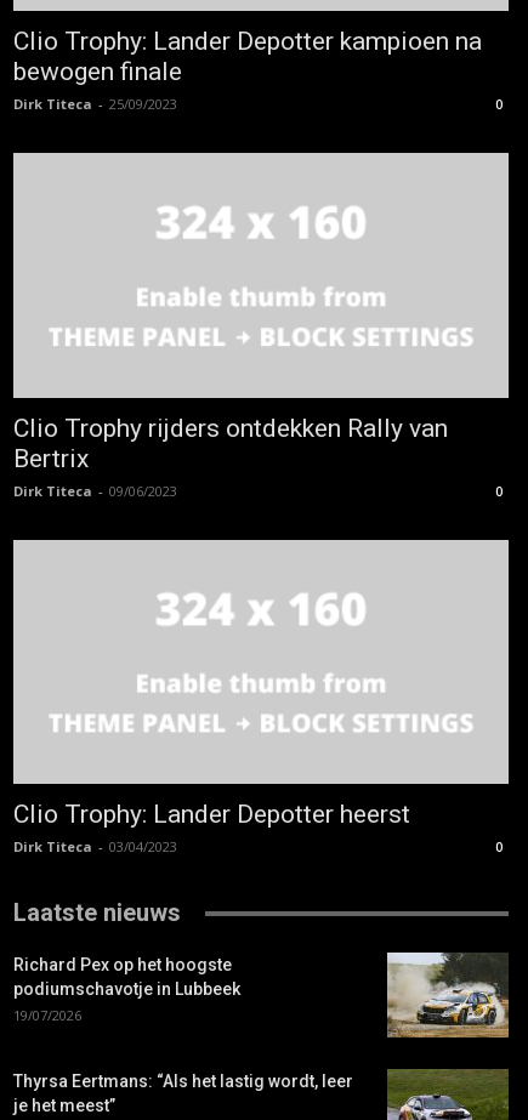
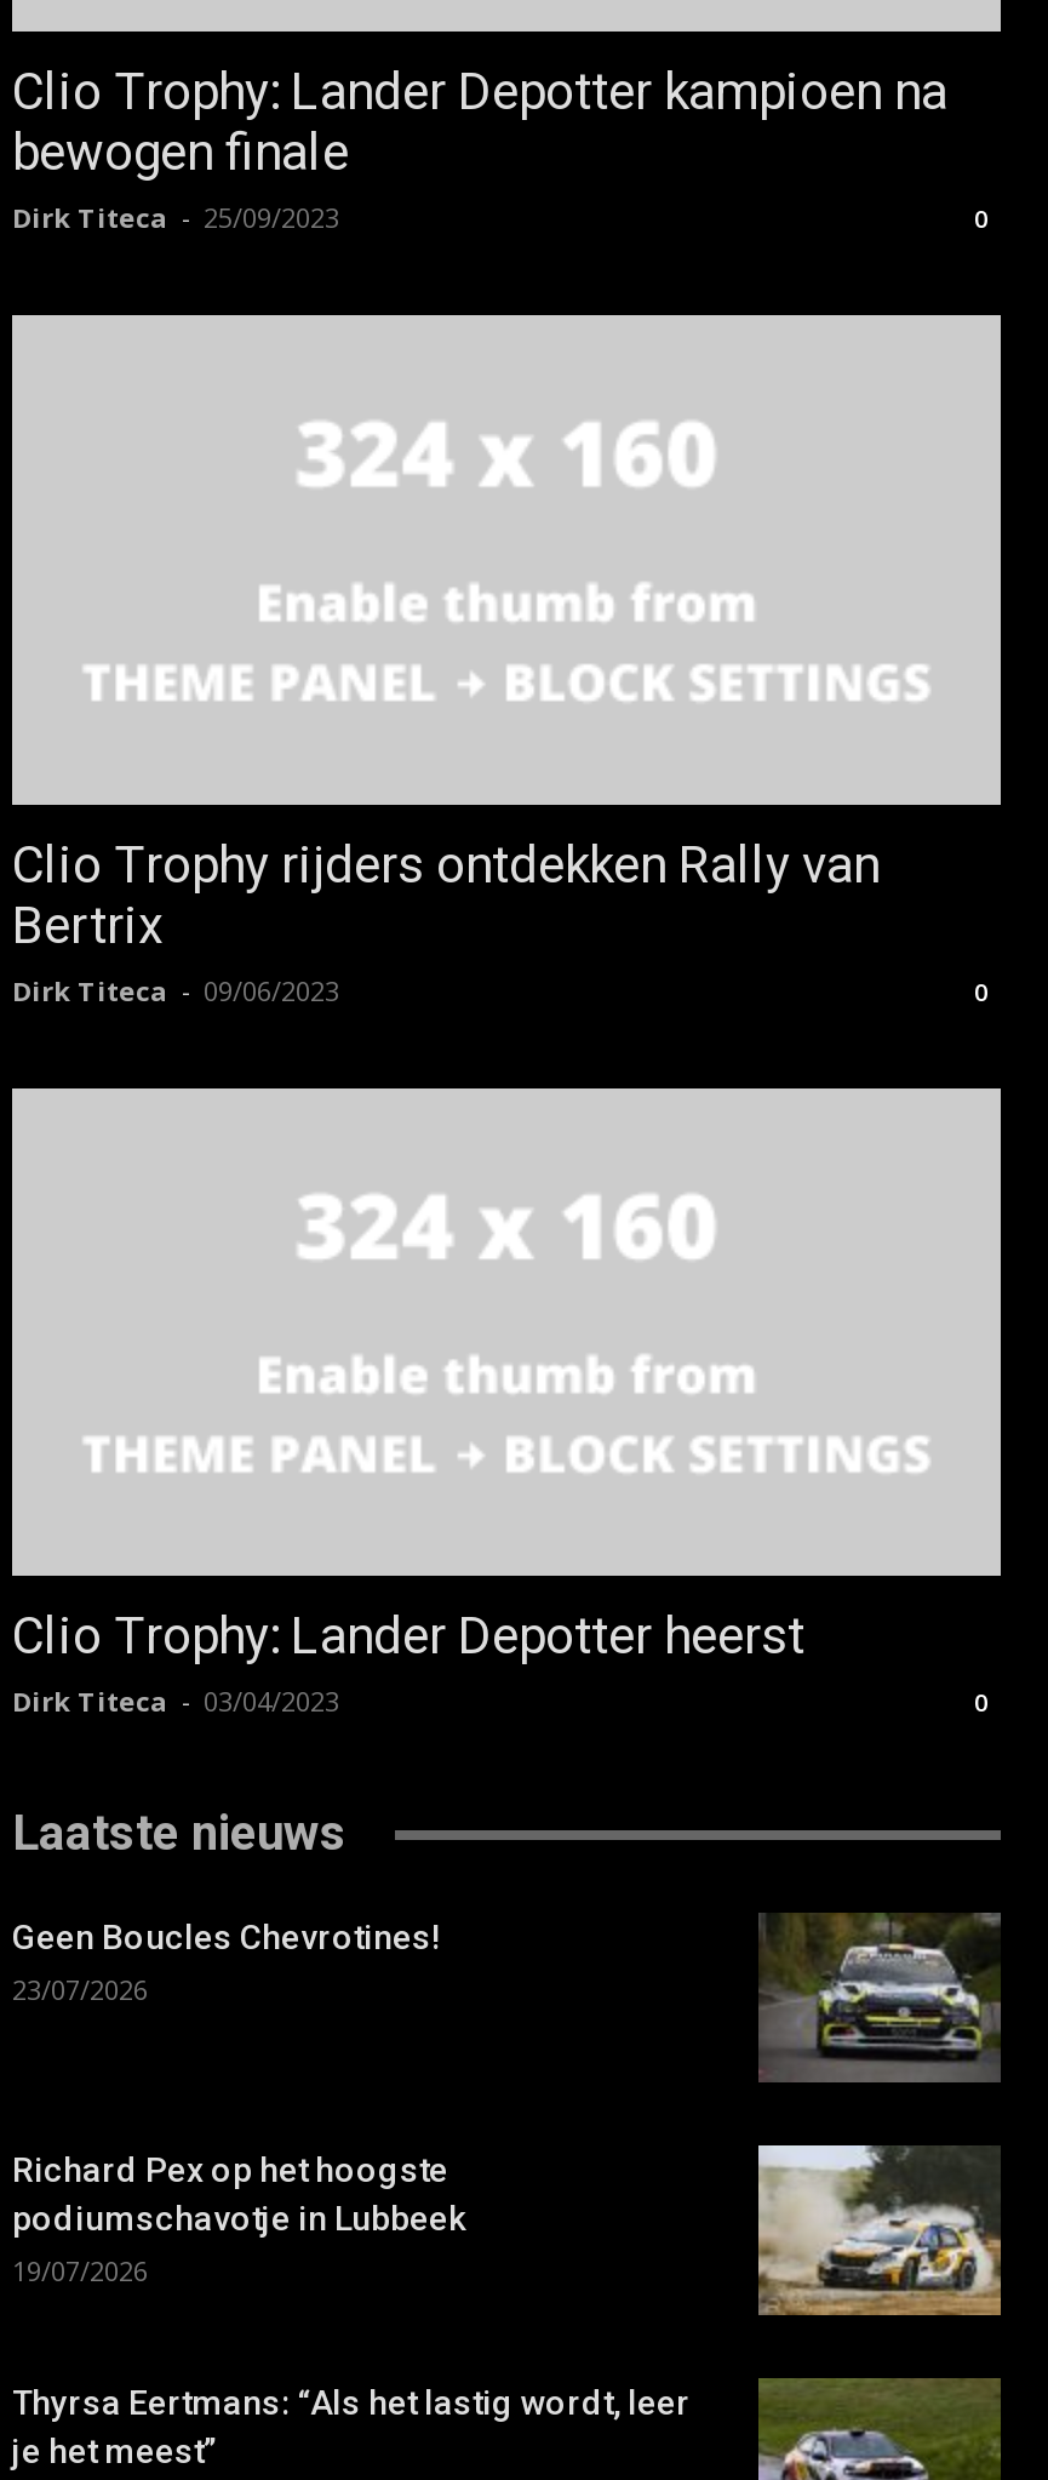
none -> [12,1918,441,2008] Geen Boucles Chevrotines! | 23/07/2026
none -> [758,1913,1001,2082] [image]

